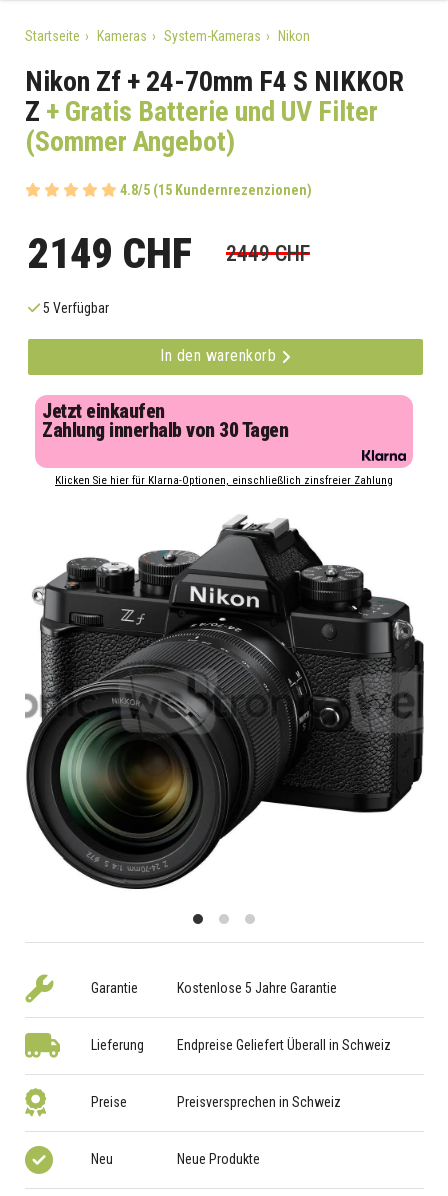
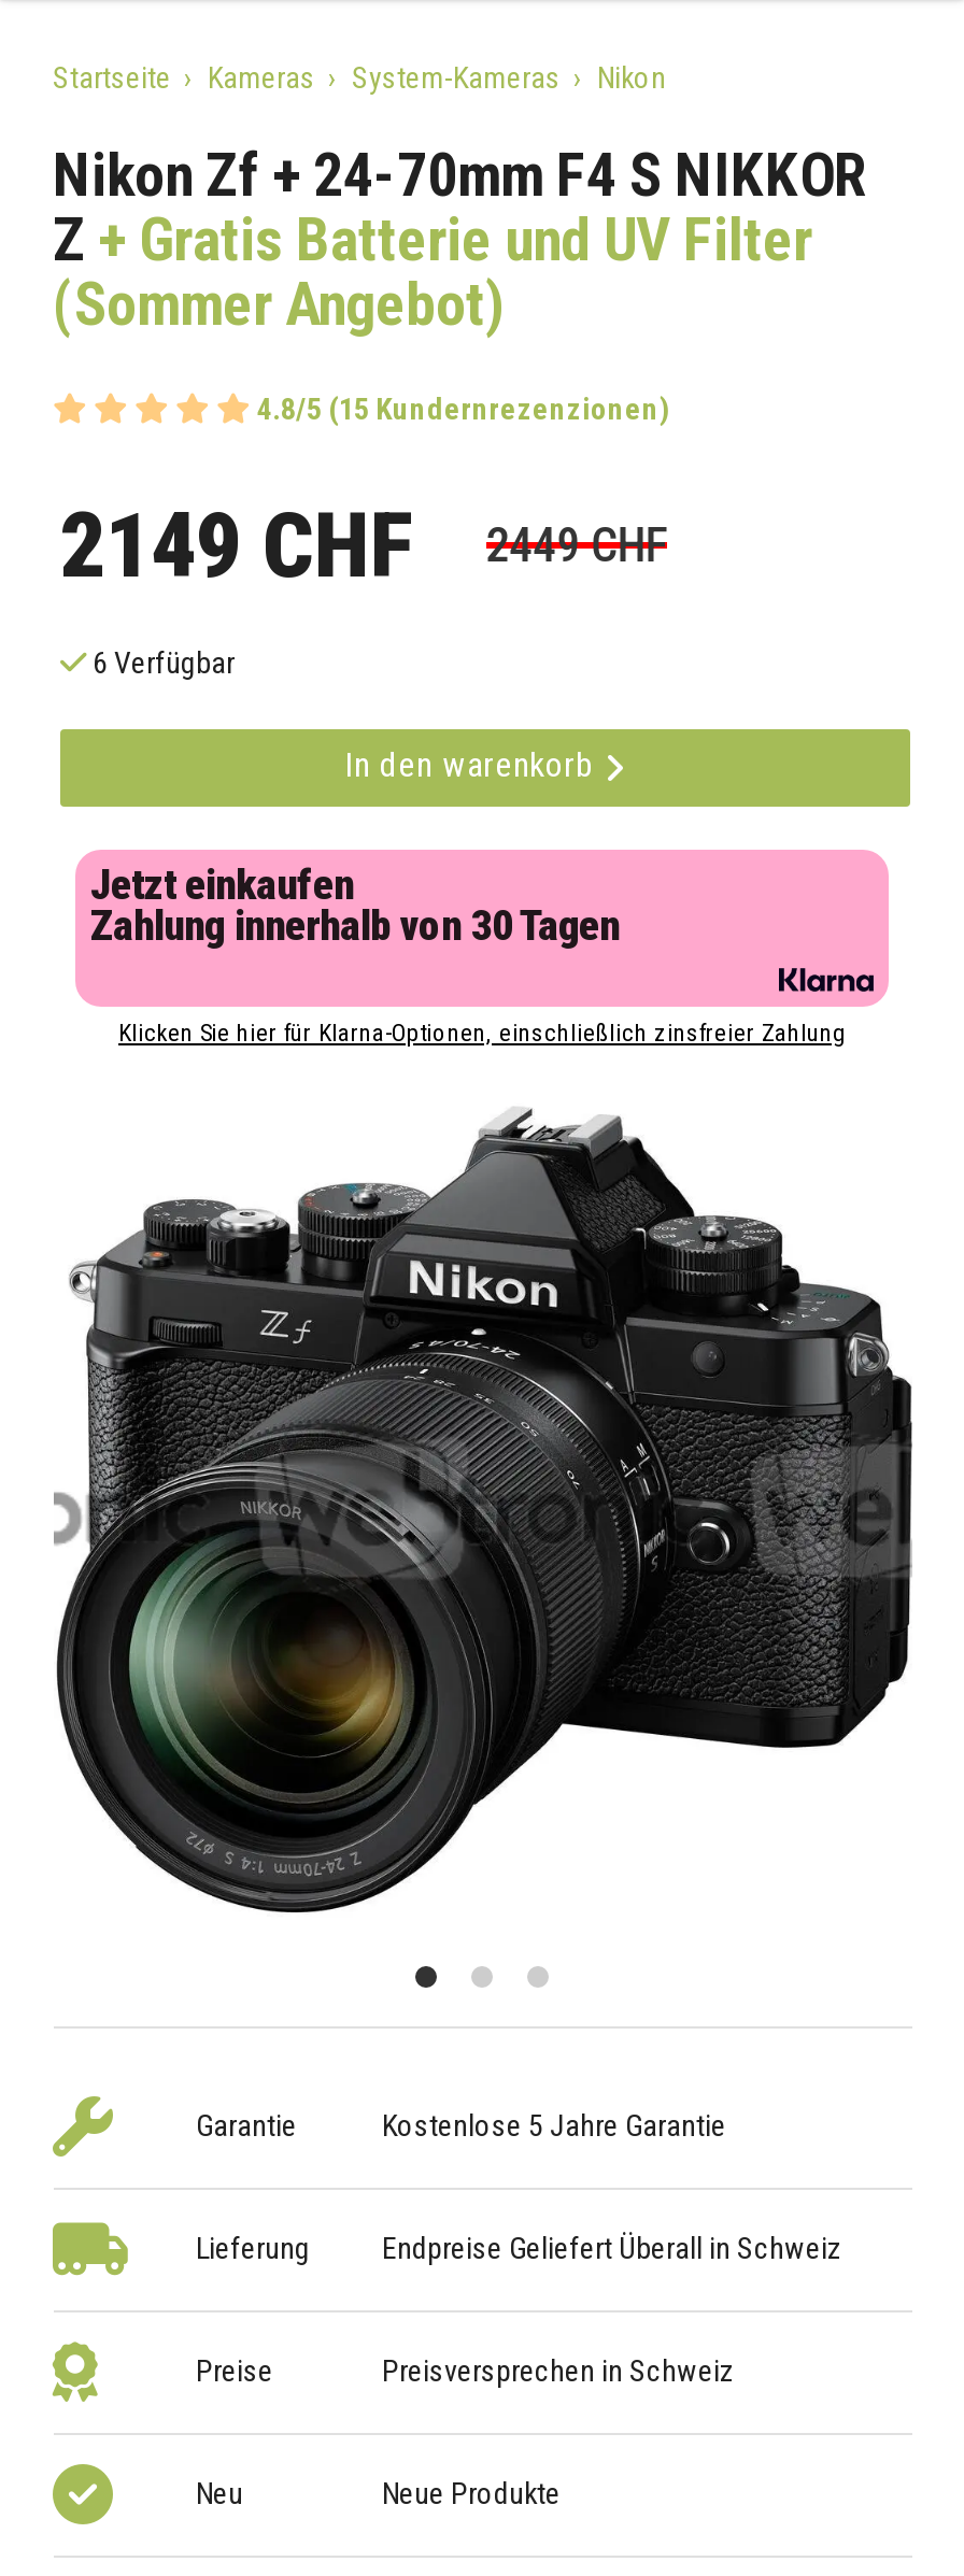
[40,300,109,316] 5 Verfügbar -> [86,646,235,680] 6 Verfügbar

